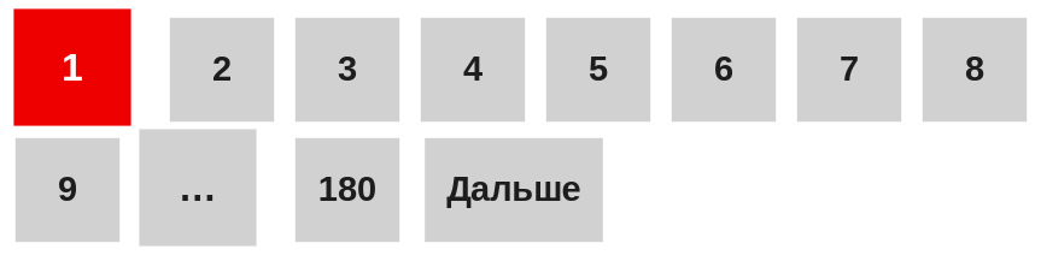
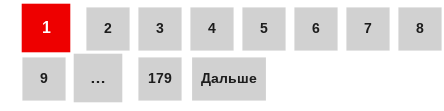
[318,171,581,208] 180 Дальше -> [148,71,257,86] 179 Дальше

